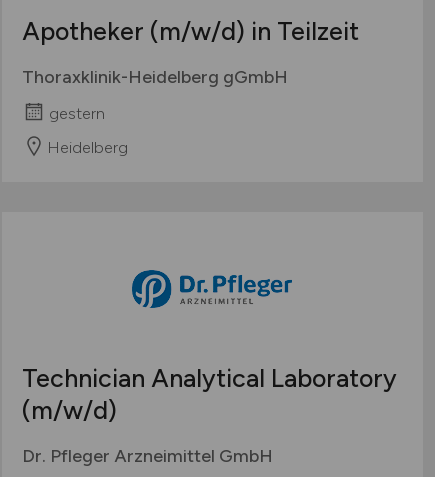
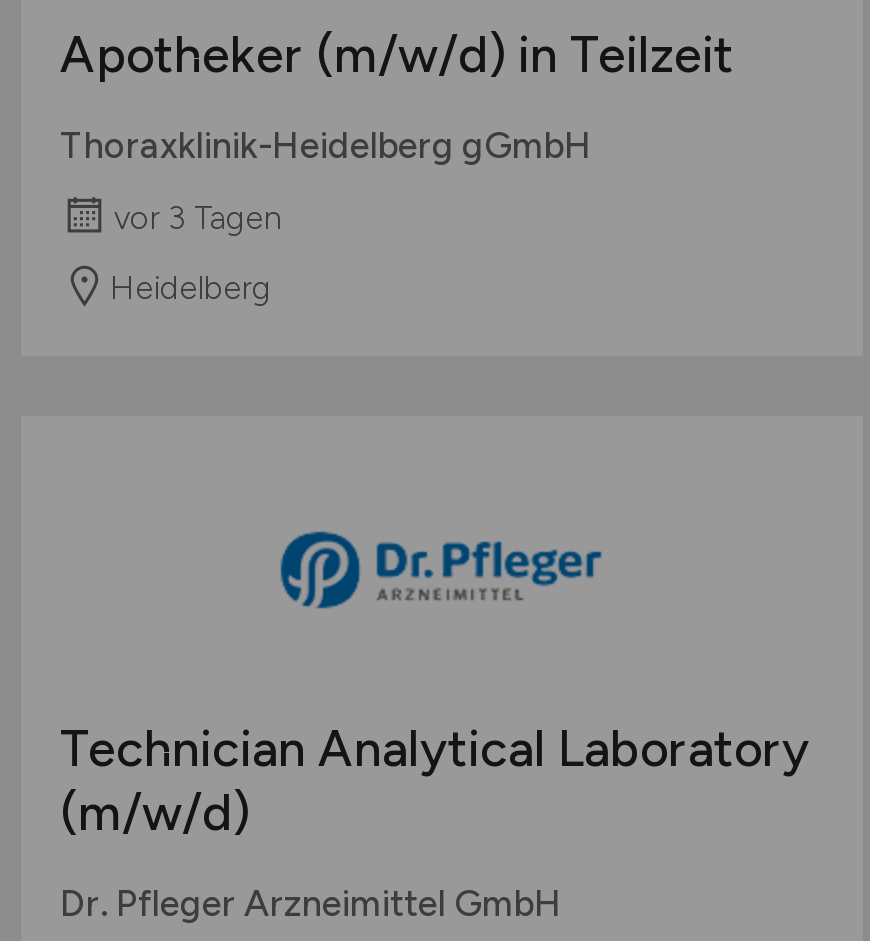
[48,103,104,122] gestern -> [114,199,282,237] vor 3 Tagen

